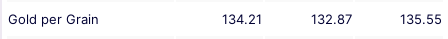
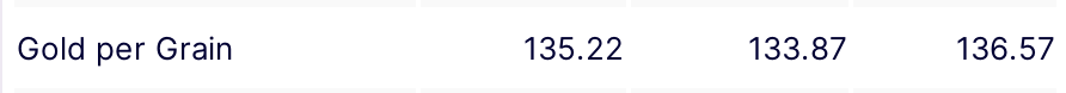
[222,11,262,27] 134.21 -> [523,30,624,68] 135.22
[311,11,352,27] 132.87 -> [748,30,846,68] 133.87
[400,11,442,27] 135.55 -> [956,30,1054,68] 136.57

